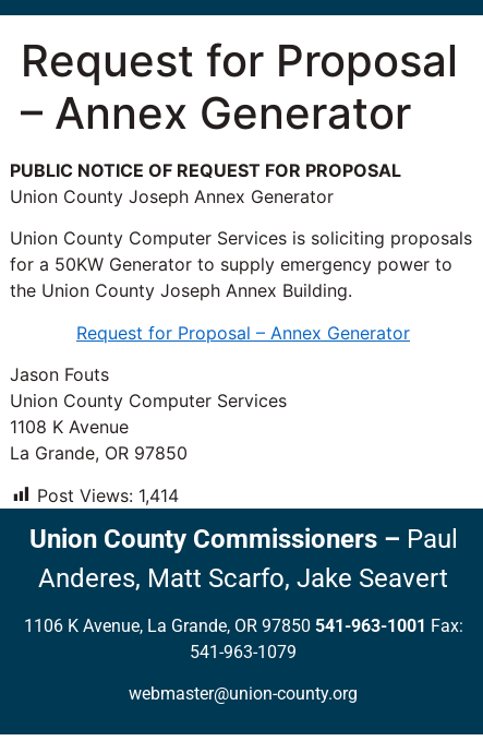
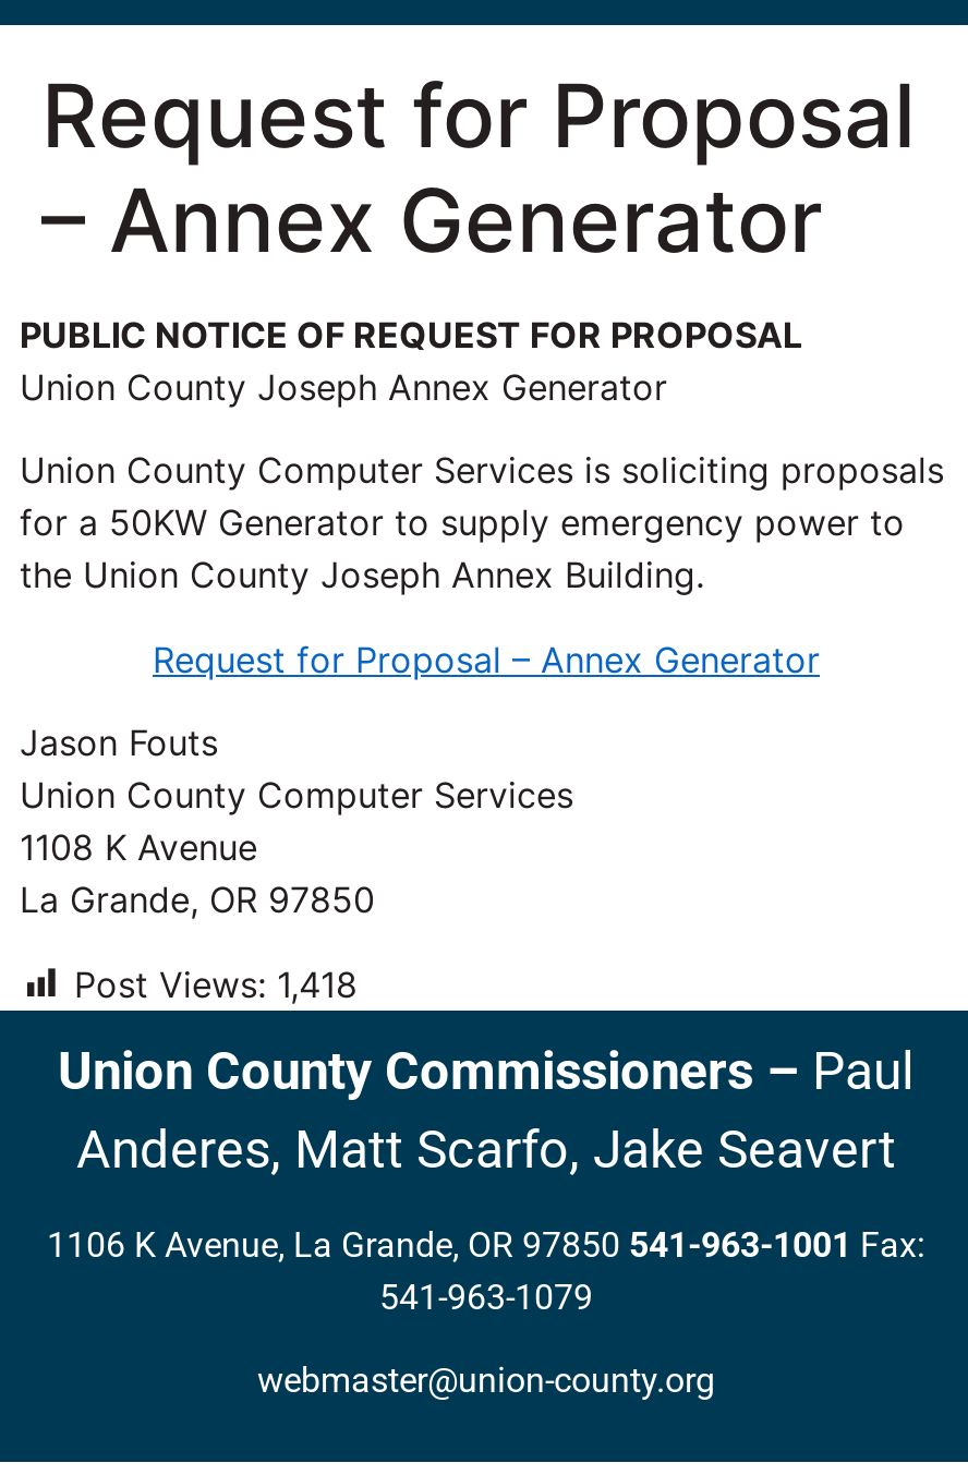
[37,484,179,506] Post Views: 1,414 -> [74,962,358,1005] Post Views: 1,418

